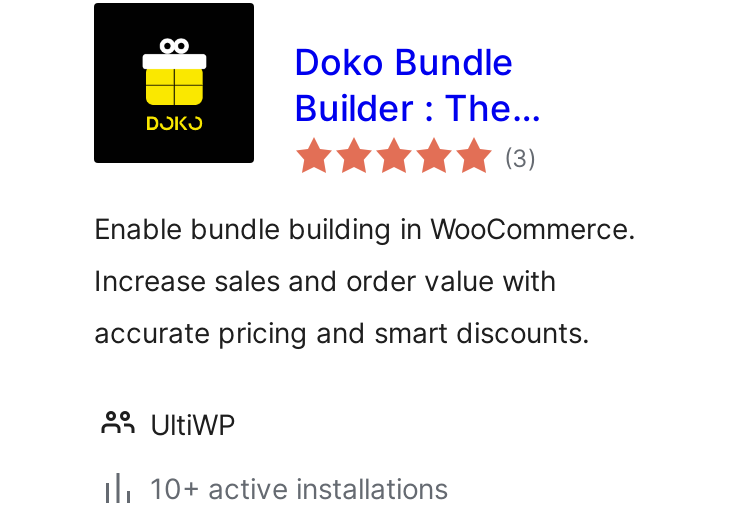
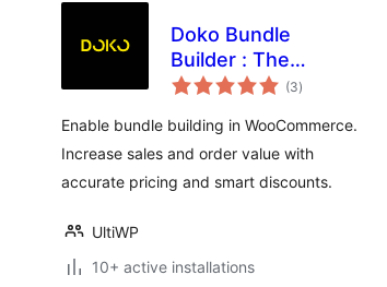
[130,37,218,133] [image] -> [80,22,130,72] [image]

